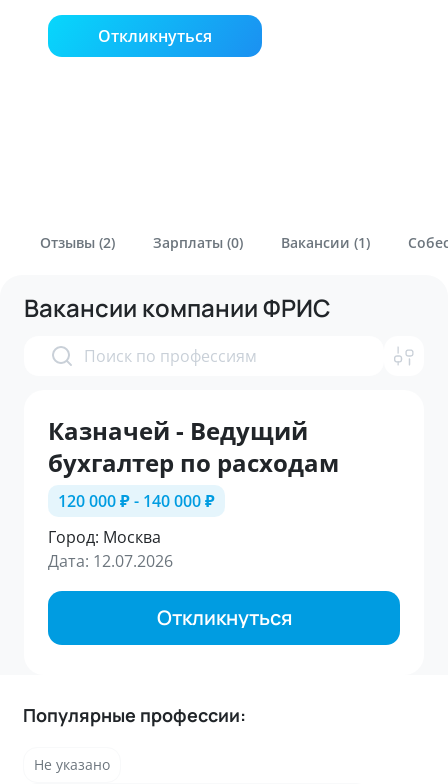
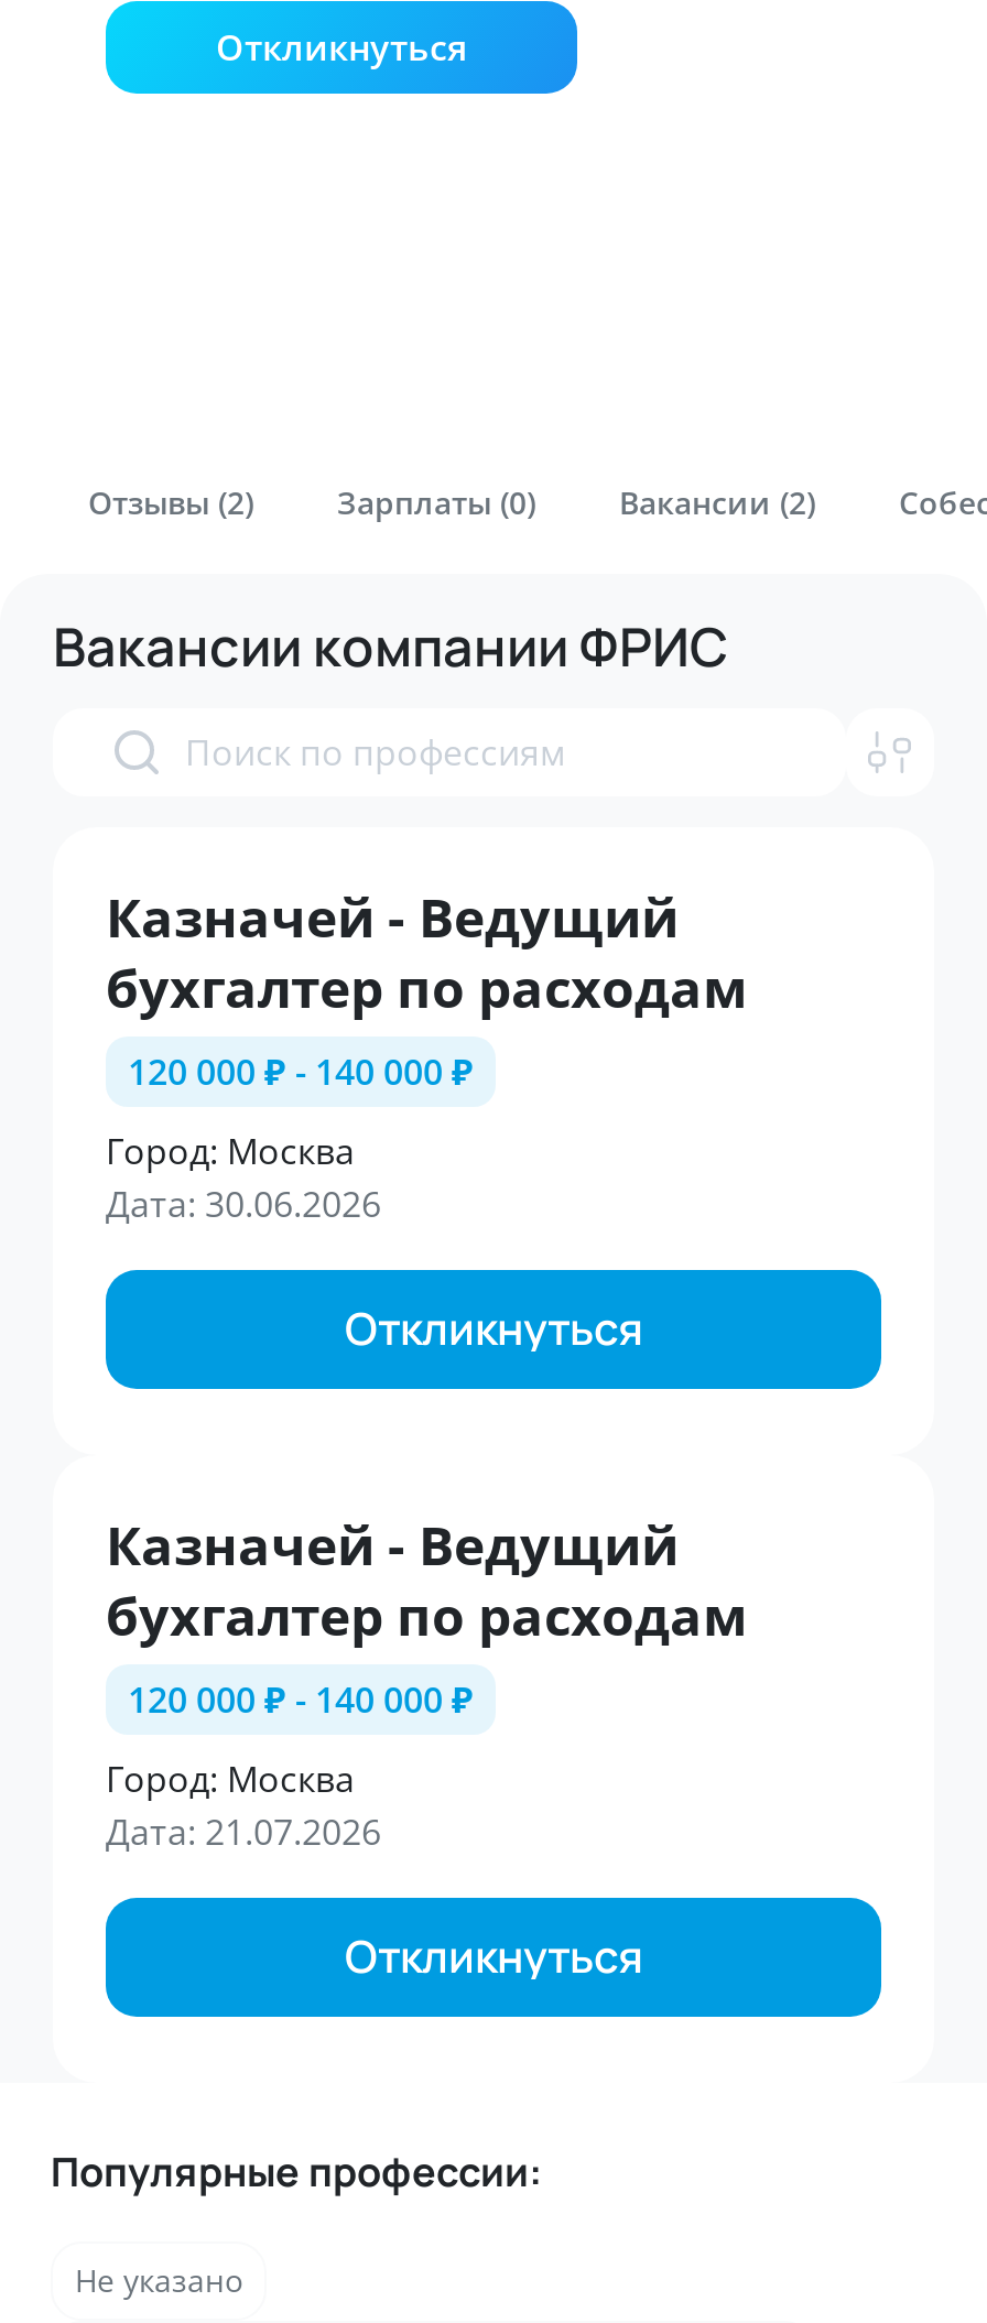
[281,233,370,252] Вакансии (1) -> [619,481,815,523] Вакансии (2)
[48,550,173,572] Дата: 12.07.2026 -> [106,1180,747,1856] Дата: 30.06.2026 | Откликнуться | Казначей - Ведущий | бухгалтер по расходам | 120 000 ₽ - 140 000 ₽ | Город: Москва | Дата: 21.07.2026

